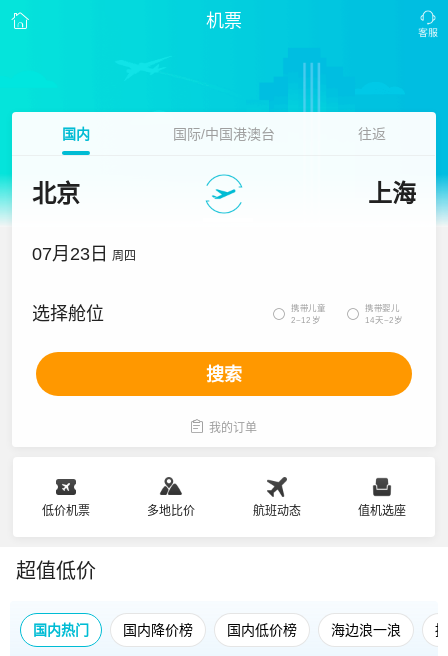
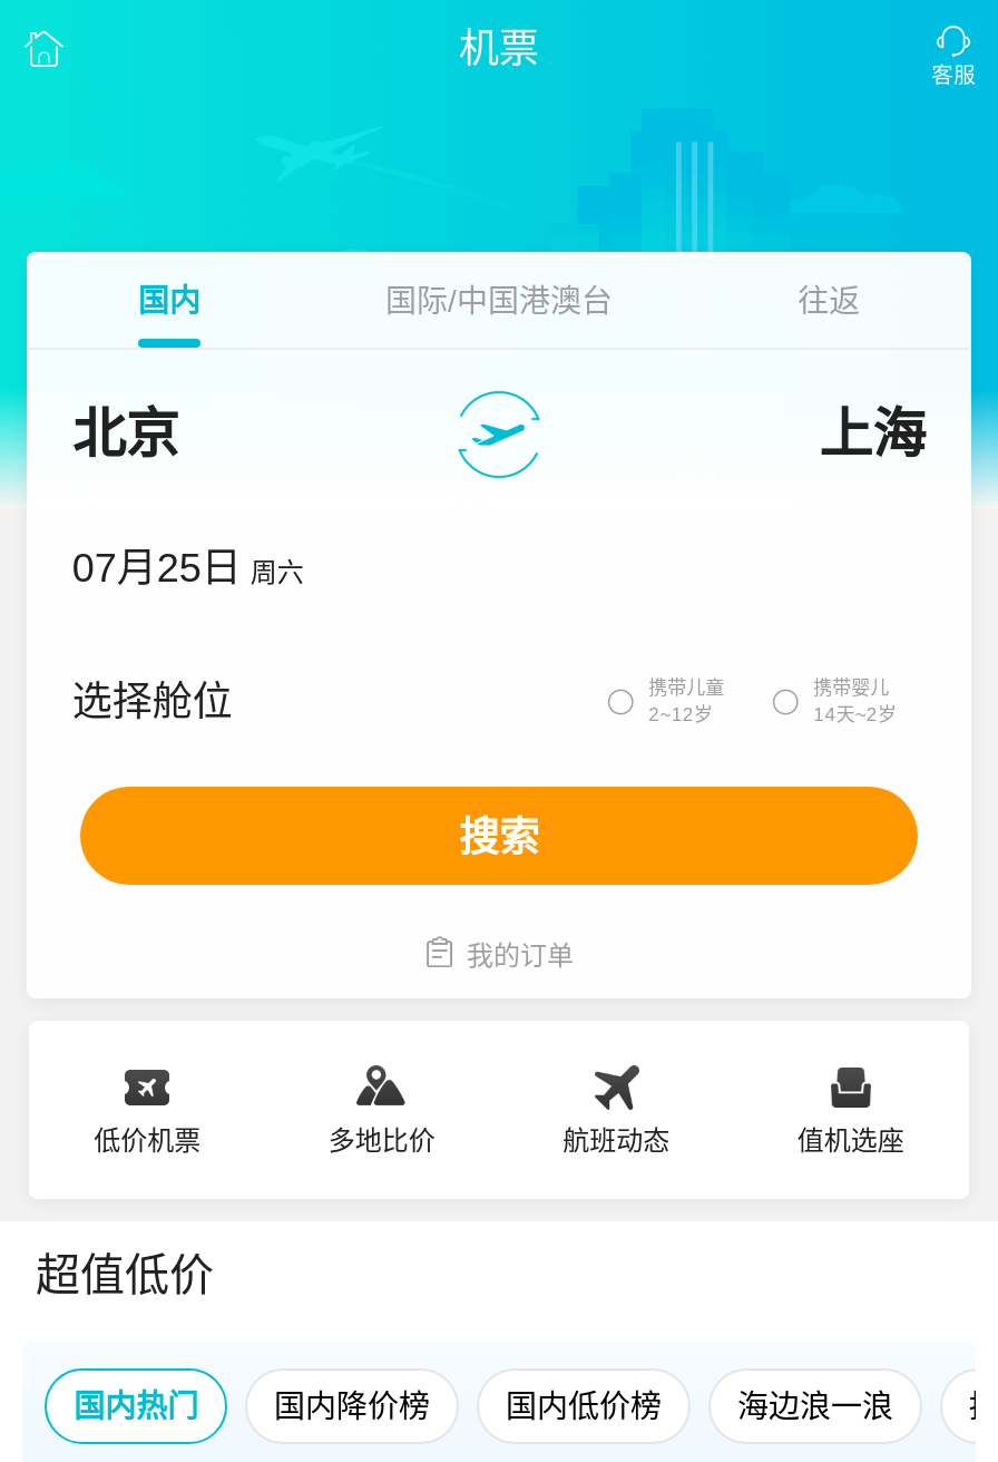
[32,244,136,264] 07月23日 周四 -> [72,546,304,591] 07月25日 周六

